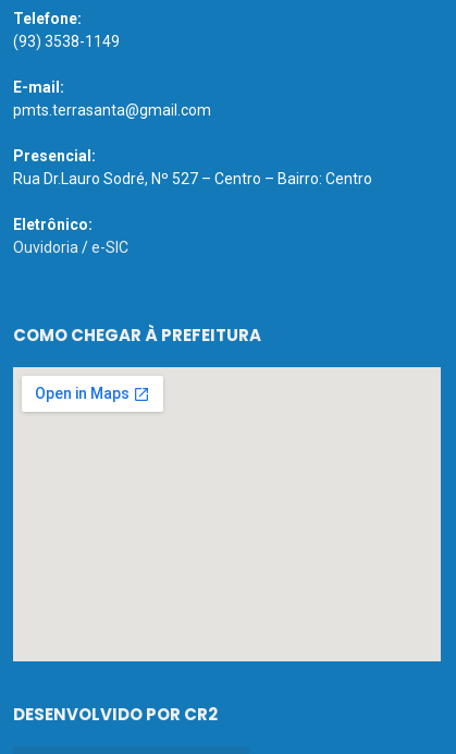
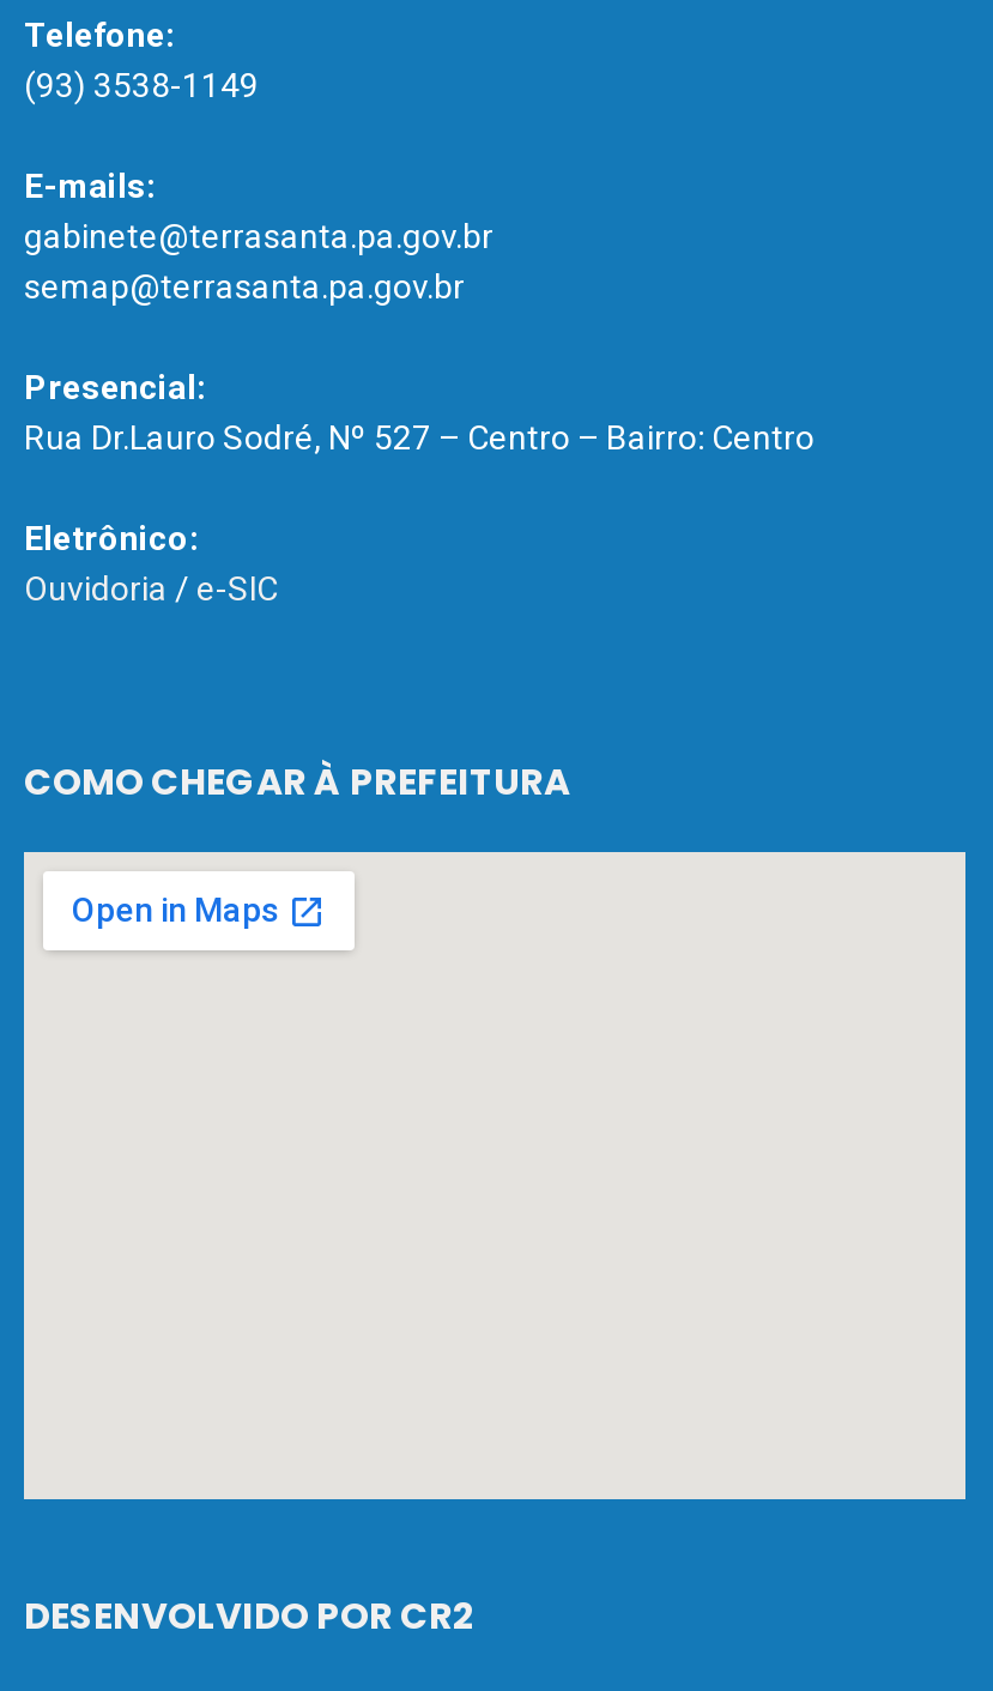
[13,78,211,118] E-mail: | pmts.terrasanta@gmail.com -> [24,167,494,306] E-mails: | gabinete@terrasanta.pa.gov.br | semap@terrasanta.pa.gov.br

